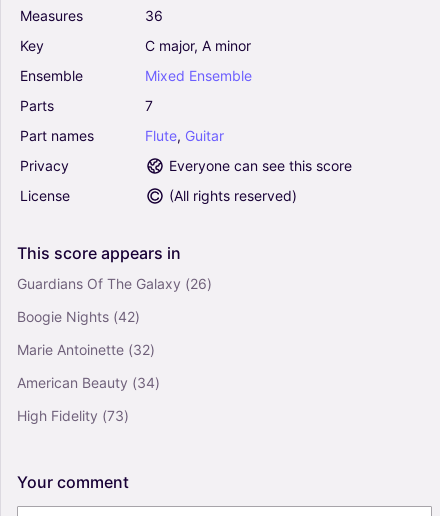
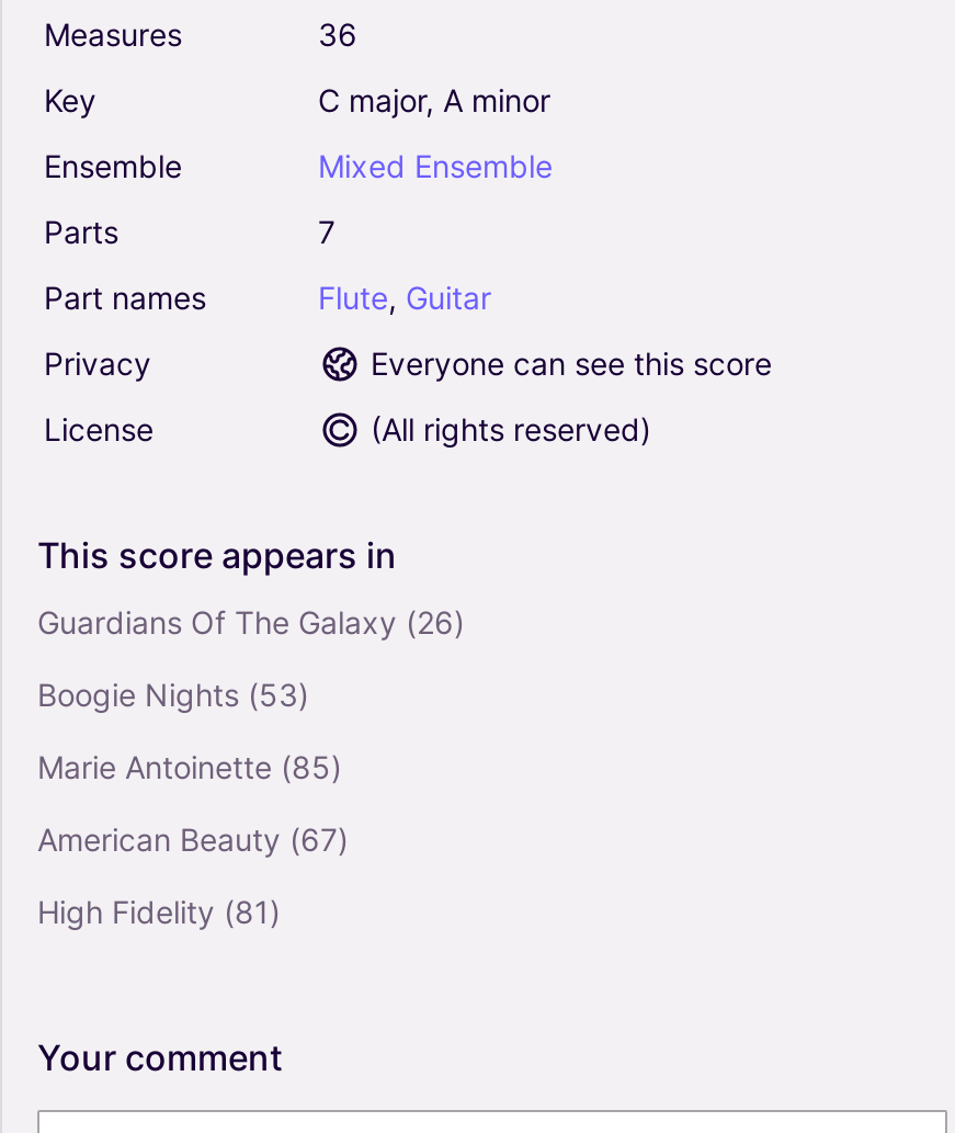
[17,308,140,325] Boogie Nights (42) -> [37,676,309,713] Boogie Nights (53)
[17,341,155,358] Marie Antoinette (32) -> [37,748,342,786] Marie Antoinette (85)
[17,374,160,391] American Beauty (34) -> [37,821,349,858] American Beauty (67)
[17,407,129,424] High Fidelity (73) -> [37,893,281,930] High Fidelity (81)

